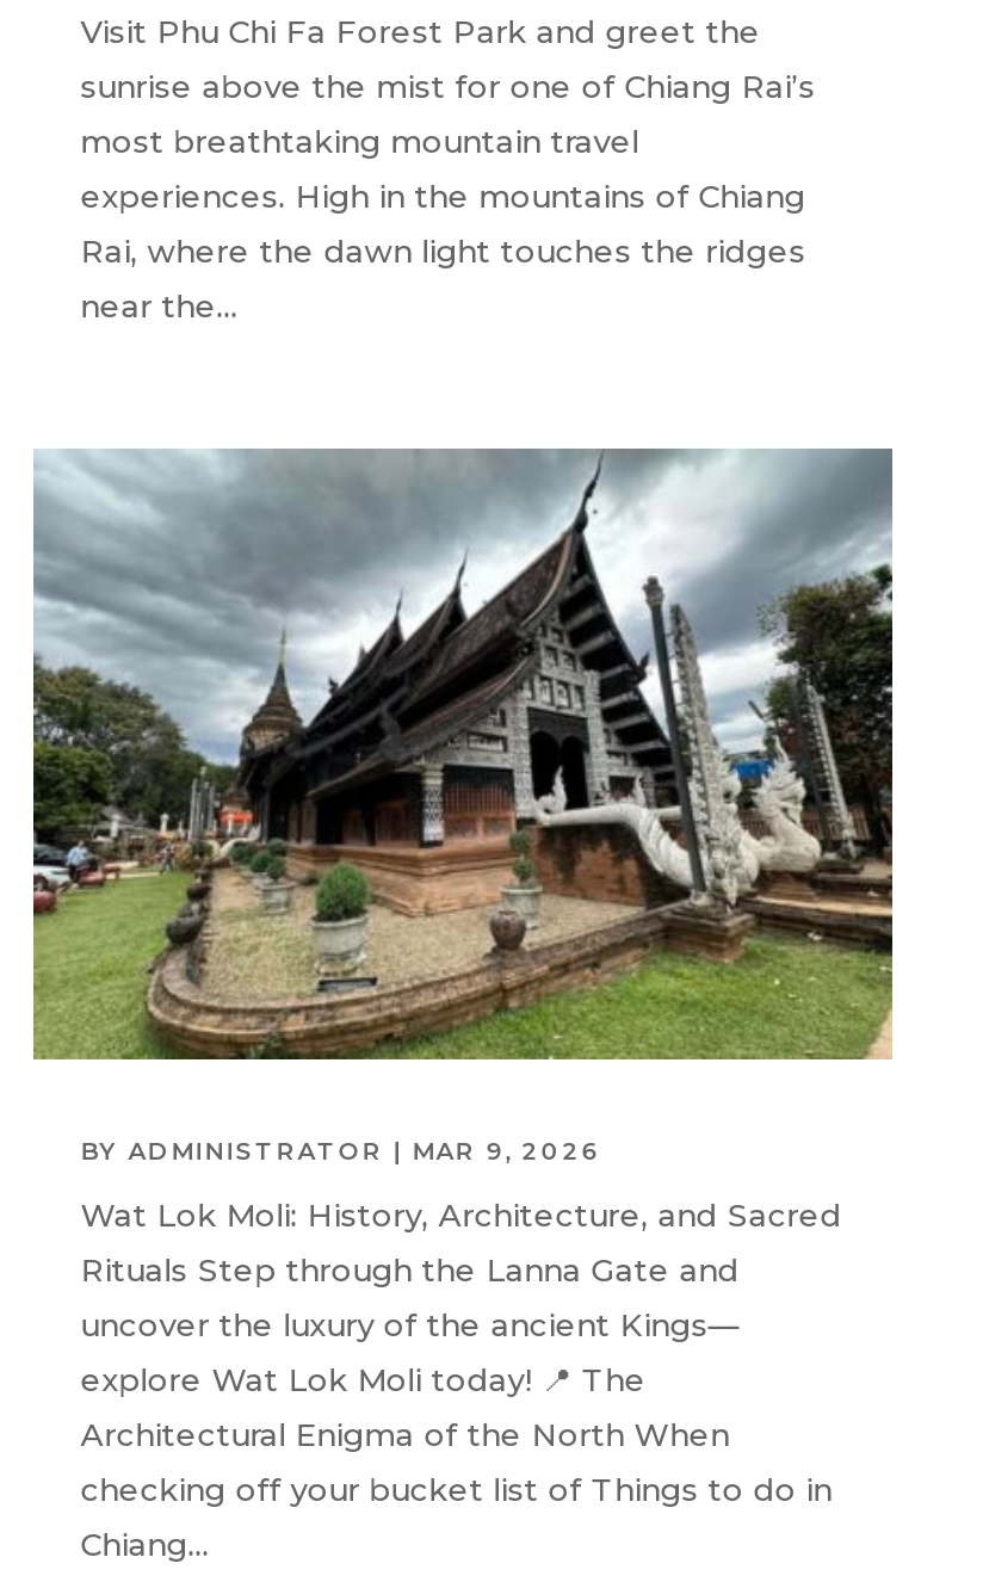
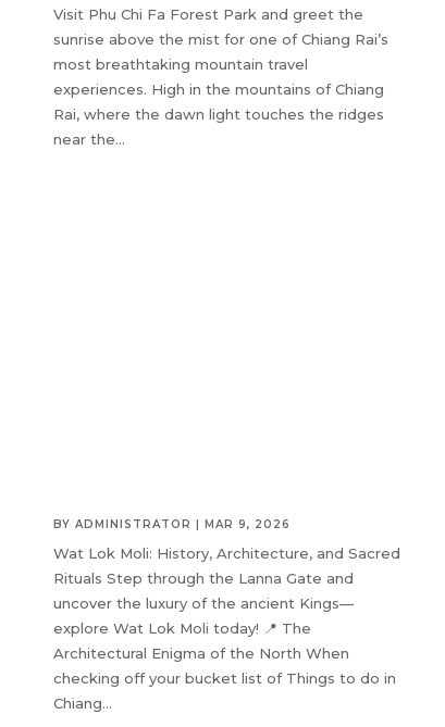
[31,446,895,1062] [image] -> none

